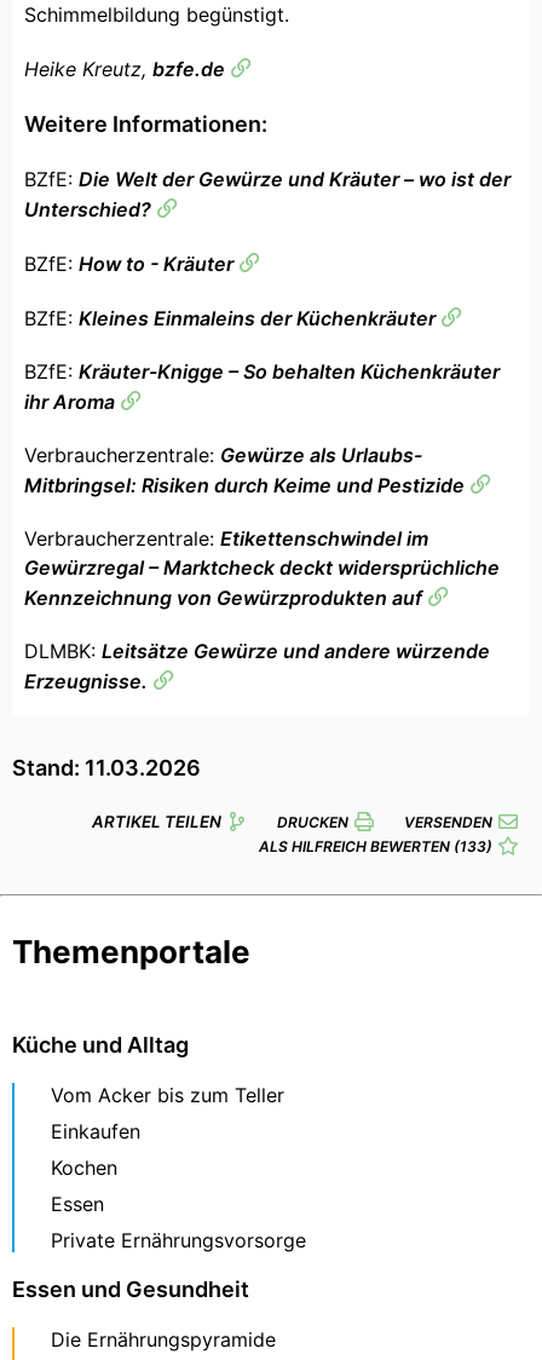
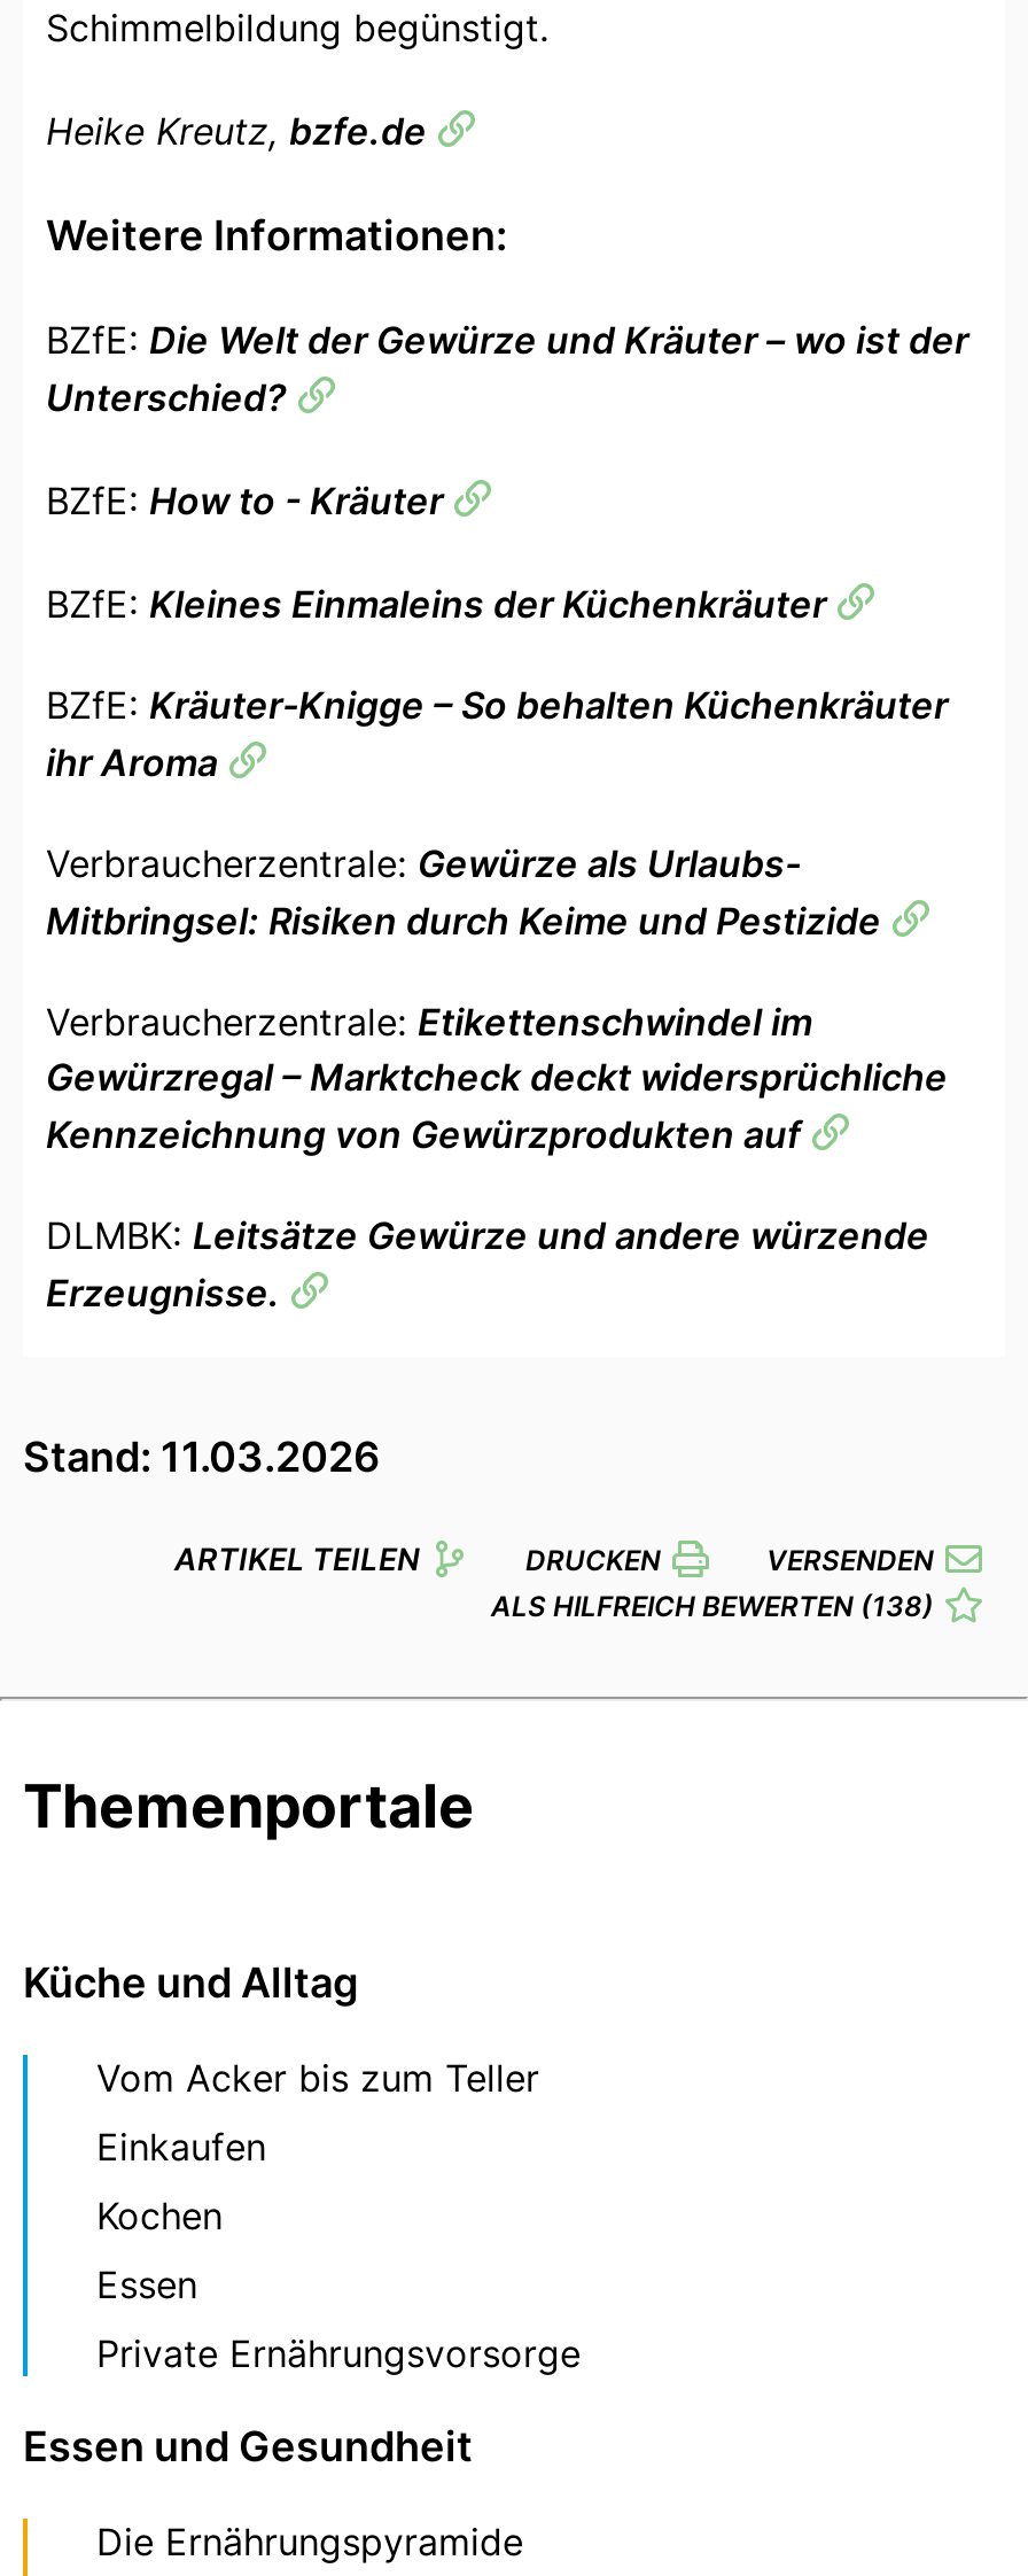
[259,837,492,855] ALS HILFREICH BEWERTEN (133) -> [491,1588,934,1622] ALS HILFREICH BEWERTEN (138)

